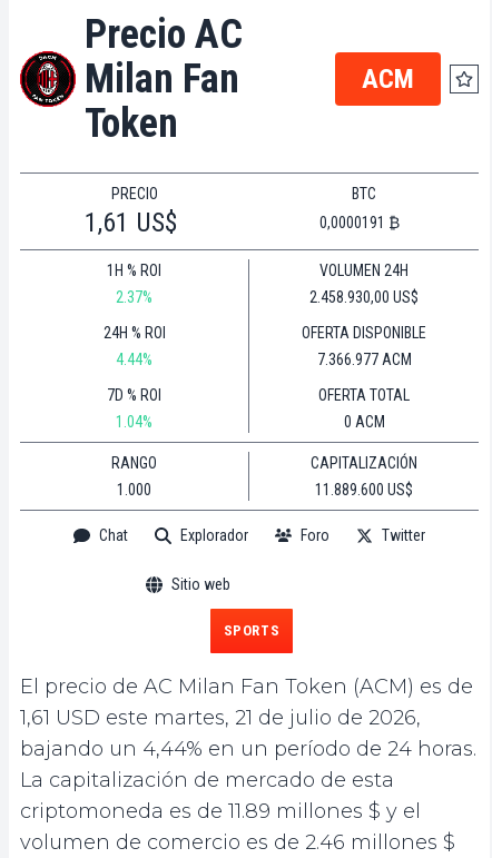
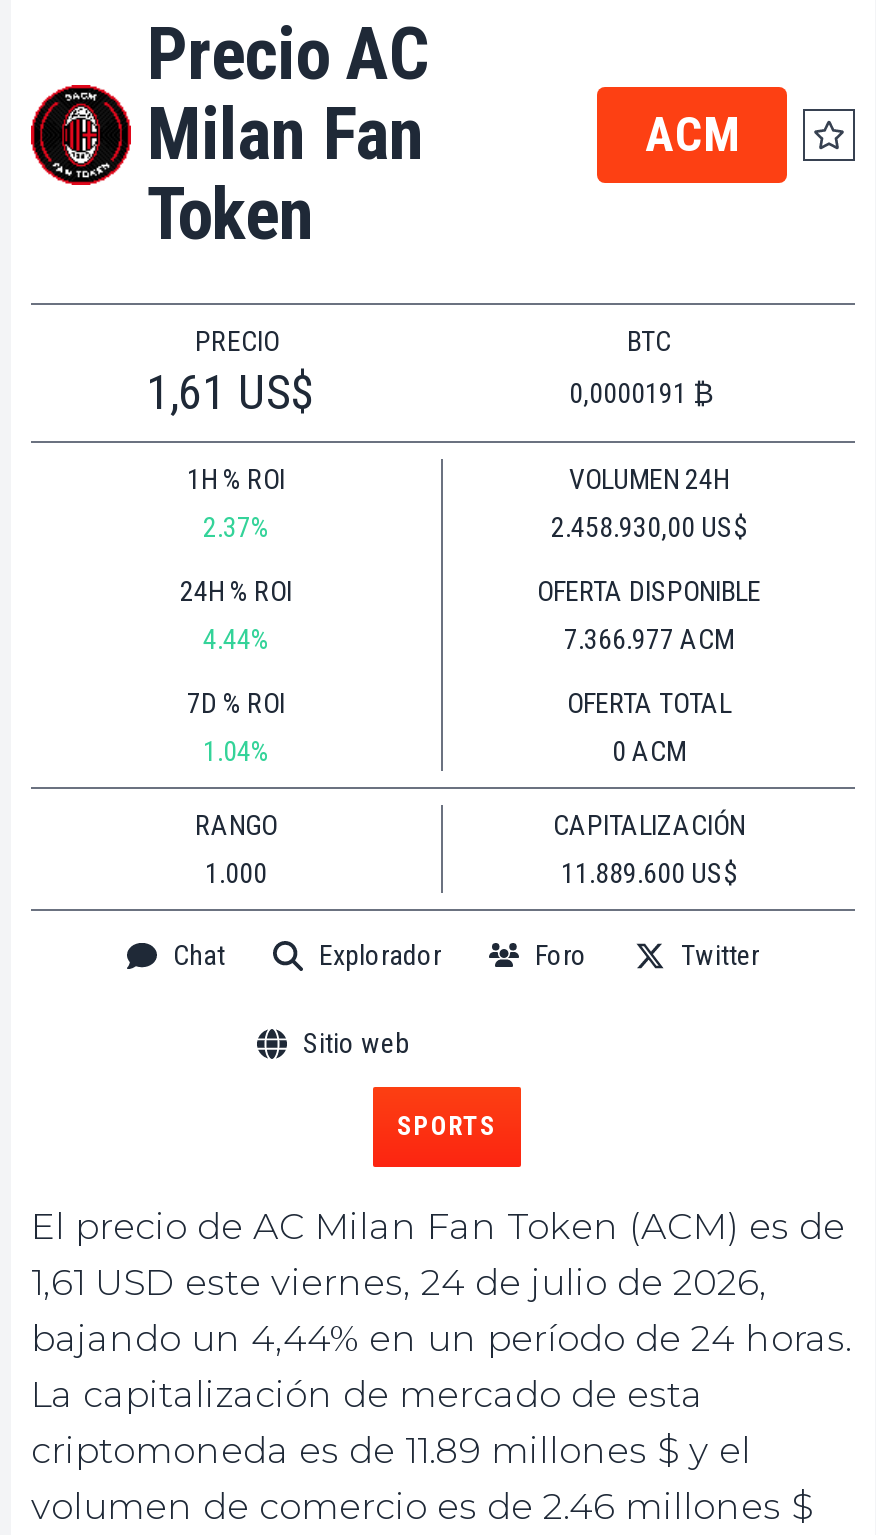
[20,706,421,730] 1,61 USD este martes, 21 de julio de 2026, -> [31,1261,767,1305] 1,61 USD este viernes, 24 de julio de 2026,

